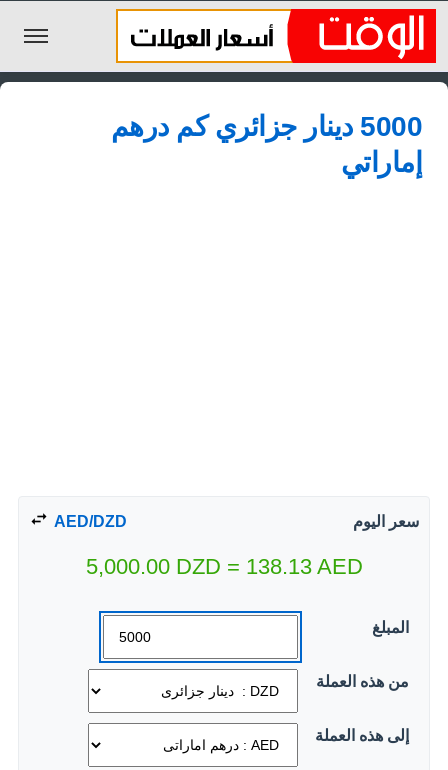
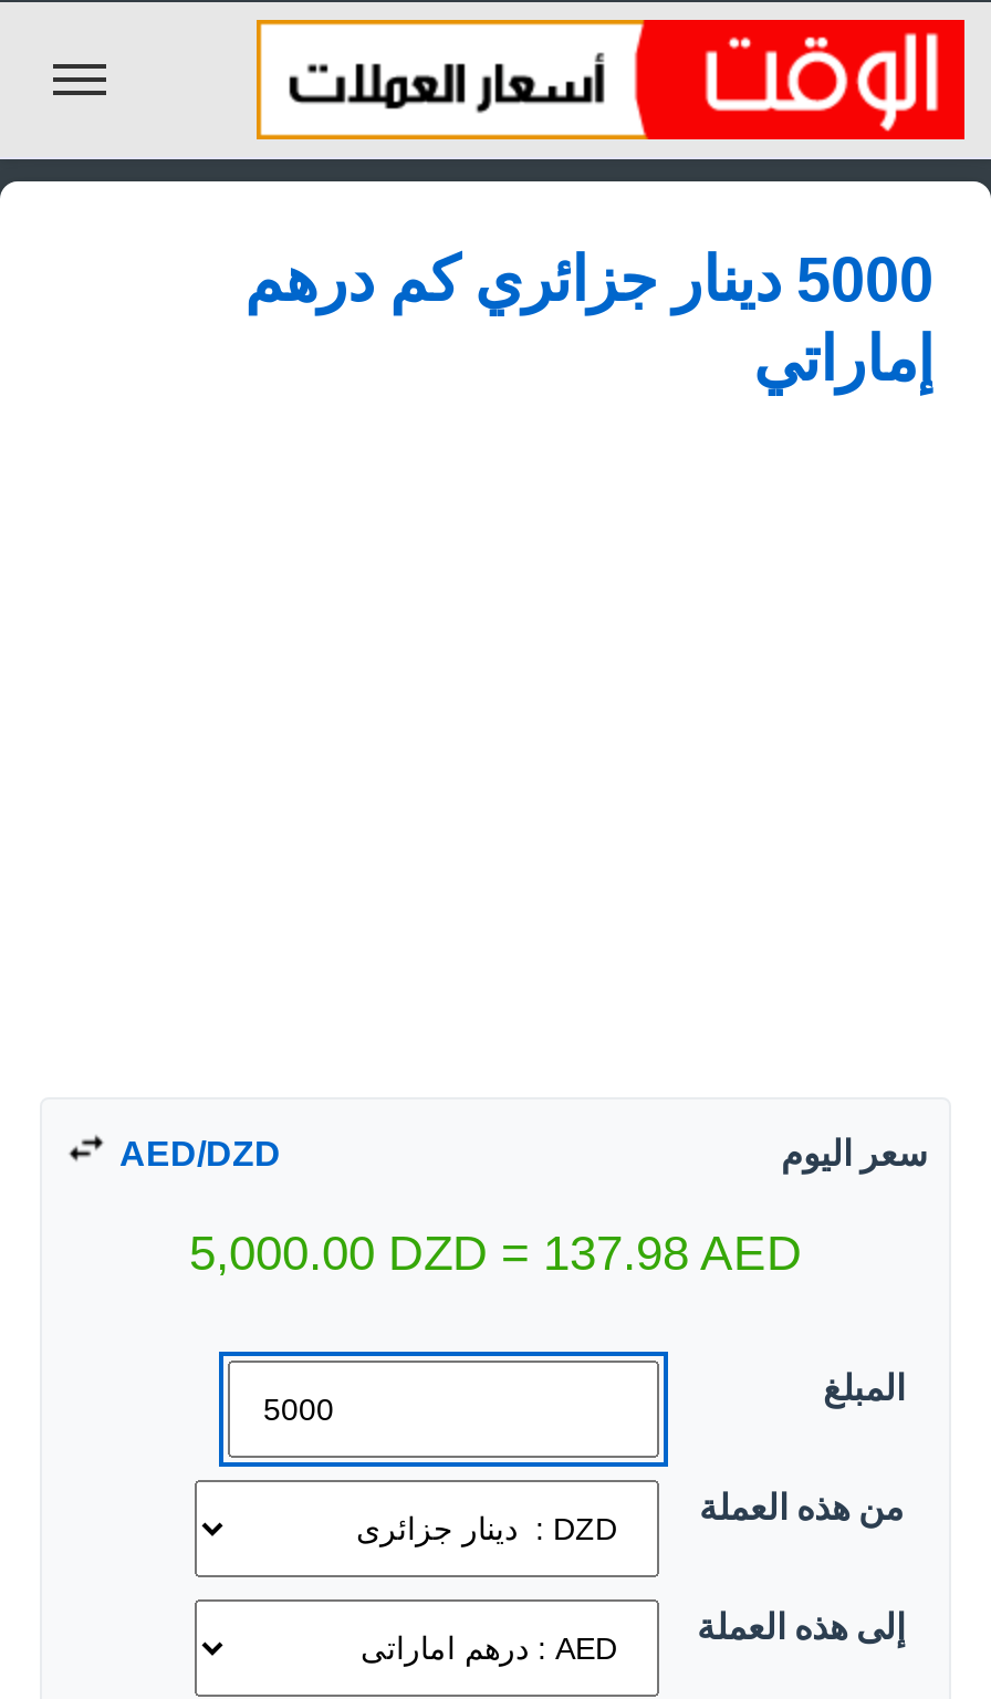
[85,554,362,579] 5,000.00 DZD = 138.13 AED -> [189,1226,802,1281] 5,000.00 DZD = 137.98 AED

